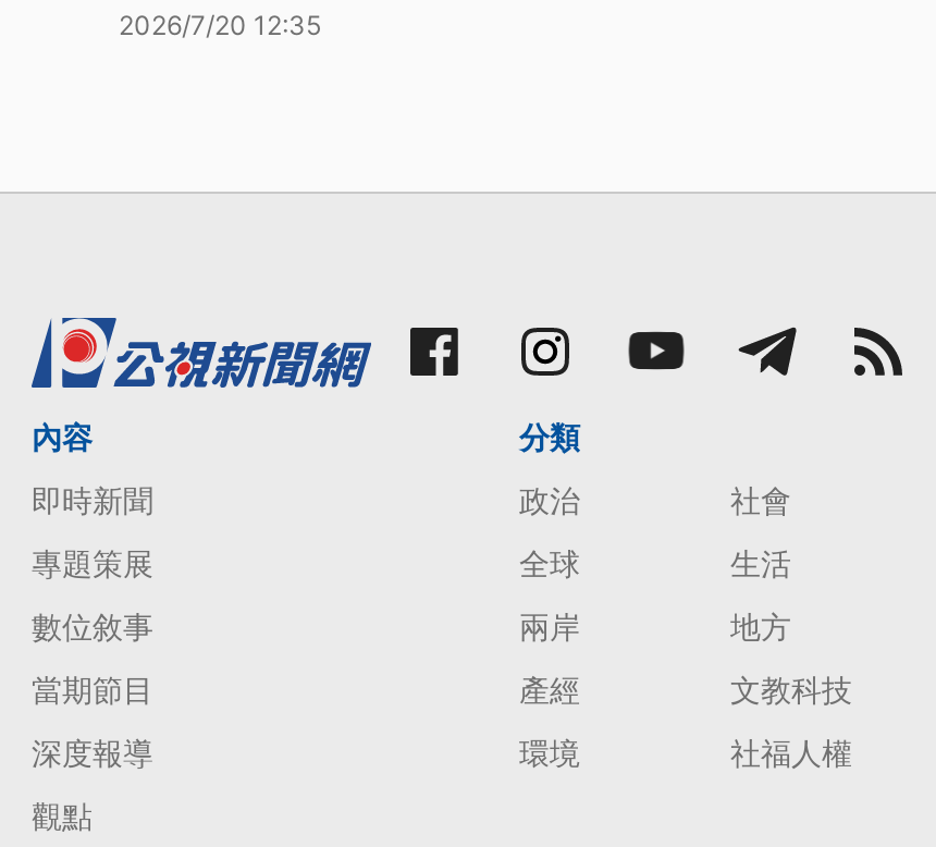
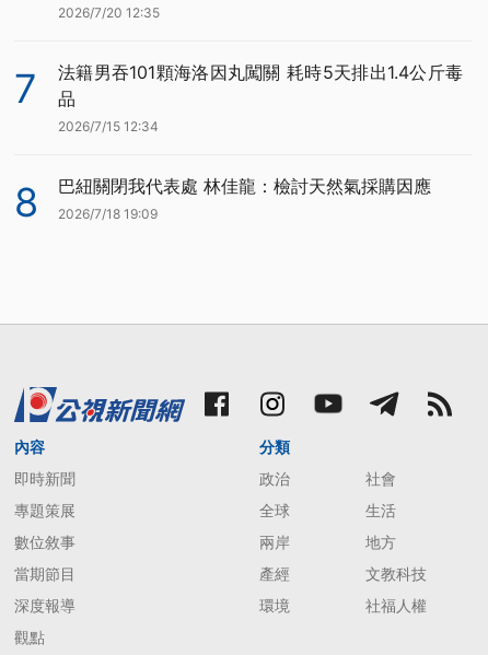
none -> [14,61,463,226] 7 | 法籍男吞101顆海洛因丸闖關 耗時5天排出1.4公斤毒 | 品 | 2026/7/15 12:34 | 8 | 巴紐關閉我代表處 林佳龍：檢討天然氣採購因應 | 2026/7/18 19:09

